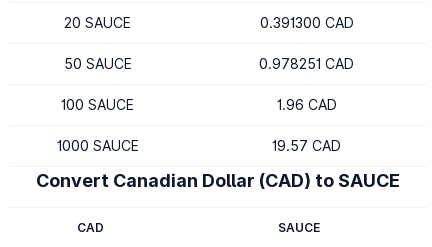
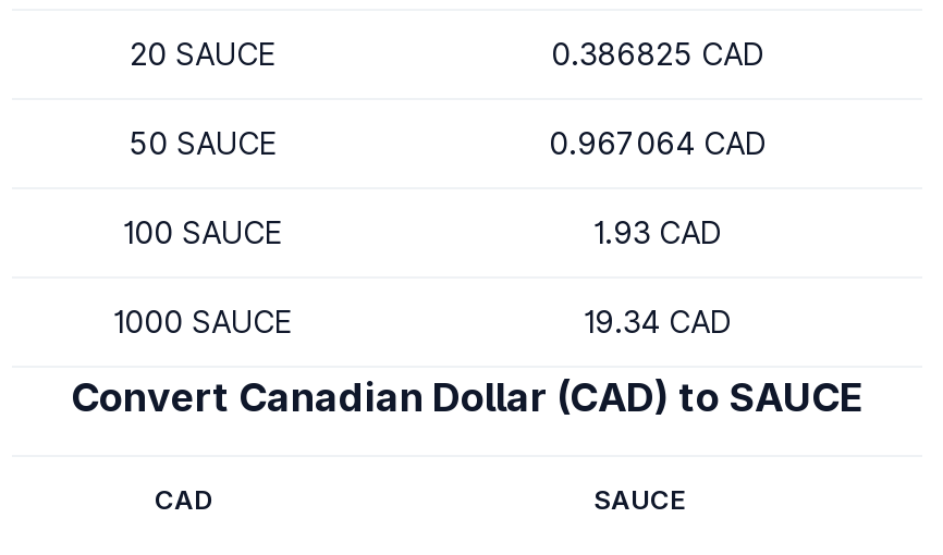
[259,14,353,31] 0.391300 CAD -> [551,35,764,72] 0.386825 CAD
[259,55,354,72] 0.978251 CAD -> [549,124,767,161] 0.967064 CAD
[276,96,336,113] 1.96 CAD -> [593,213,722,250] 1.93 CAD
[272,137,341,154] 19.57 CAD -> [584,303,732,340] 19.34 CAD

